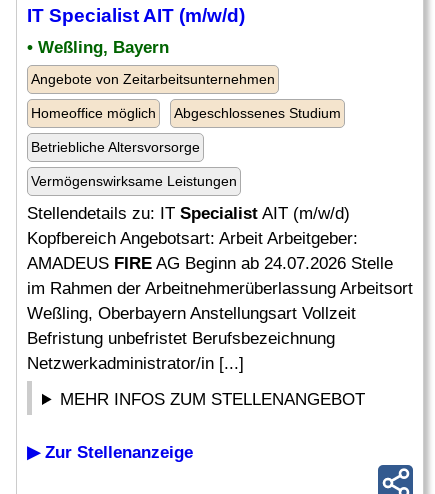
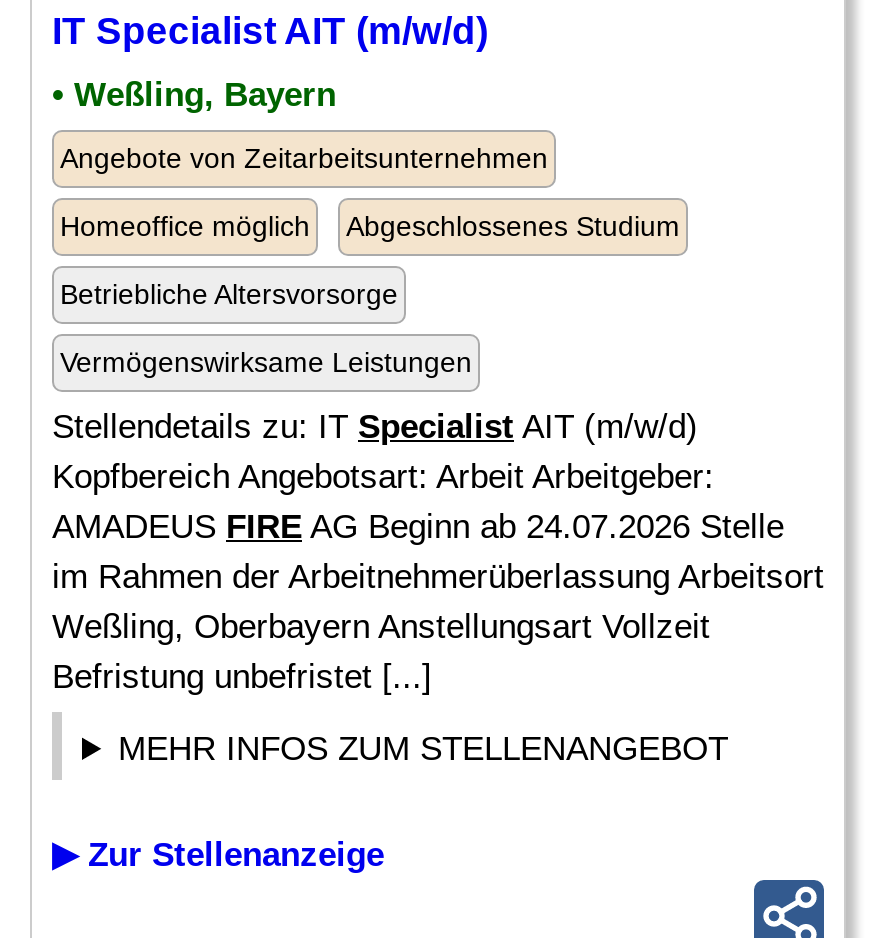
[27,329,335,373] Befristung unbefristet Berufsbezeichnung | Netzwerkadministrator/in [...] -> [52,658,432,696] Befristung unbefristet [...]

